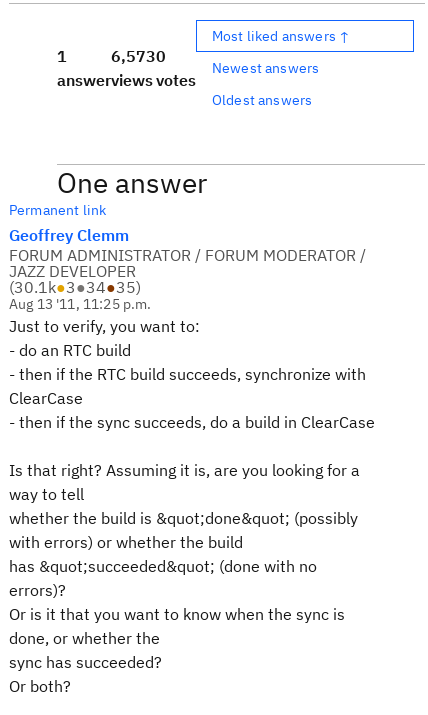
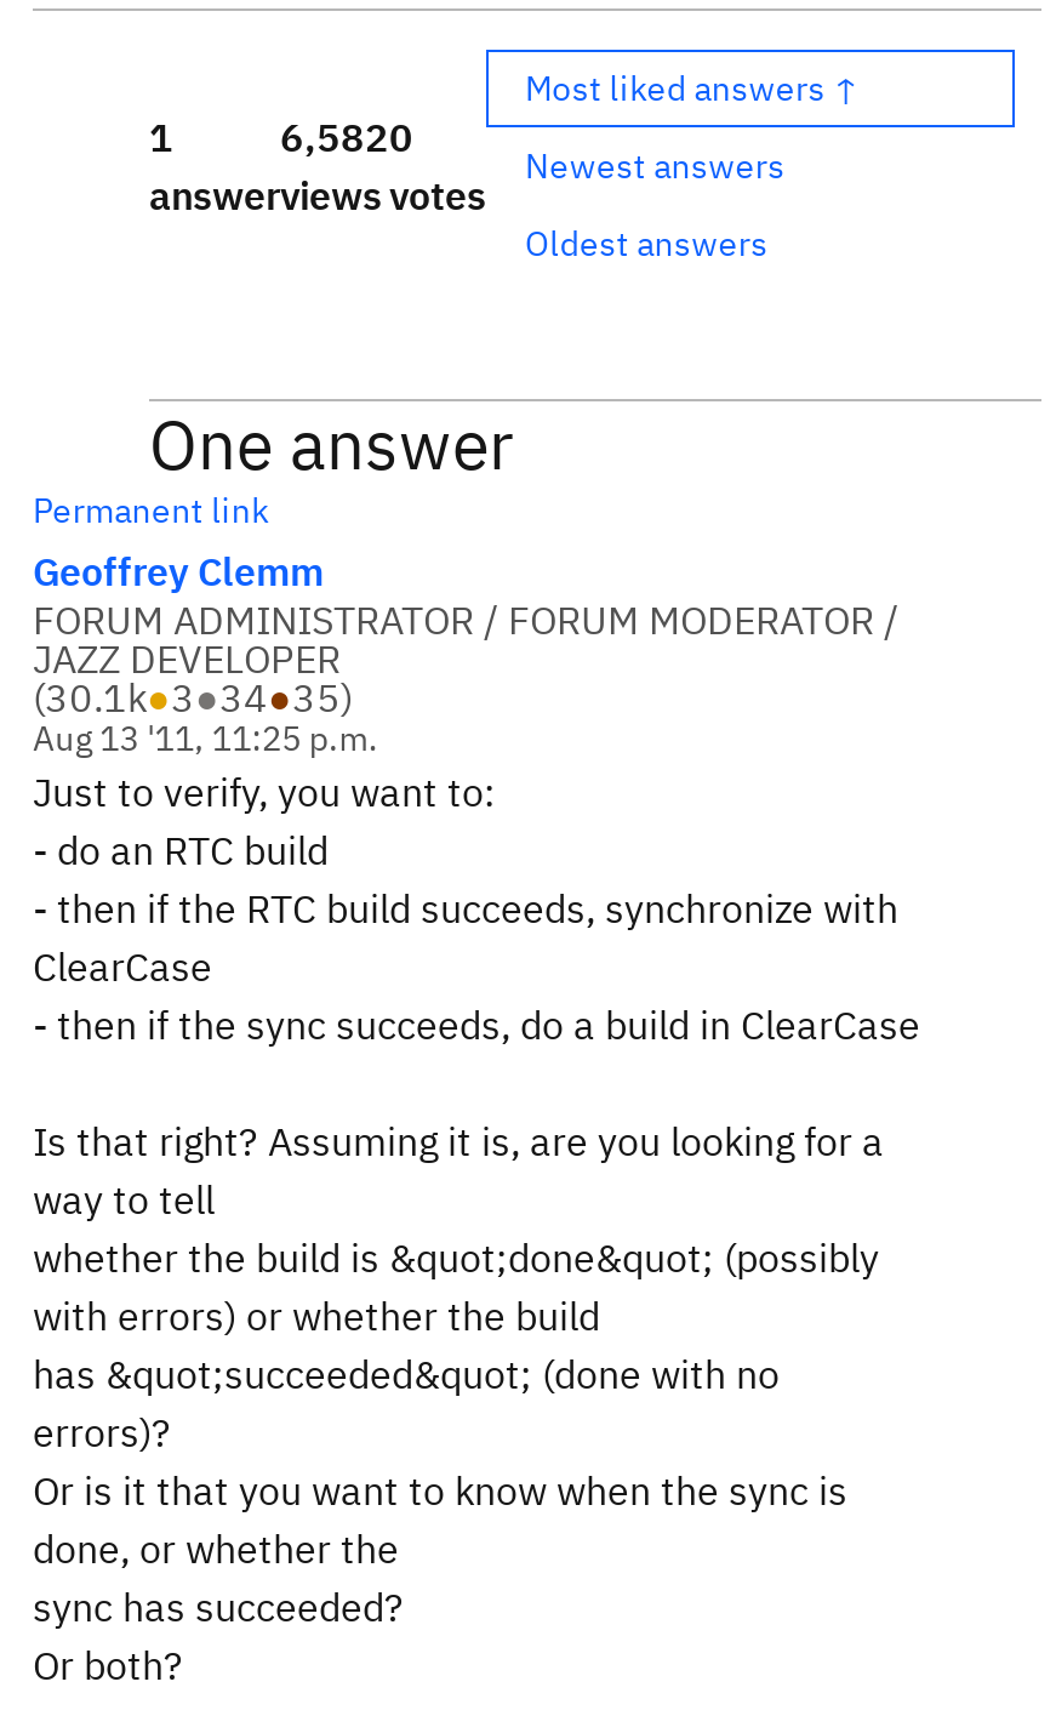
[111,46,166,66] 6,573 0 -> [280,113,413,161] 6,582 0

